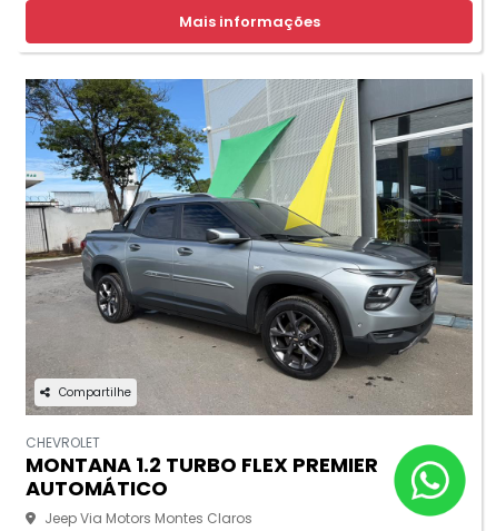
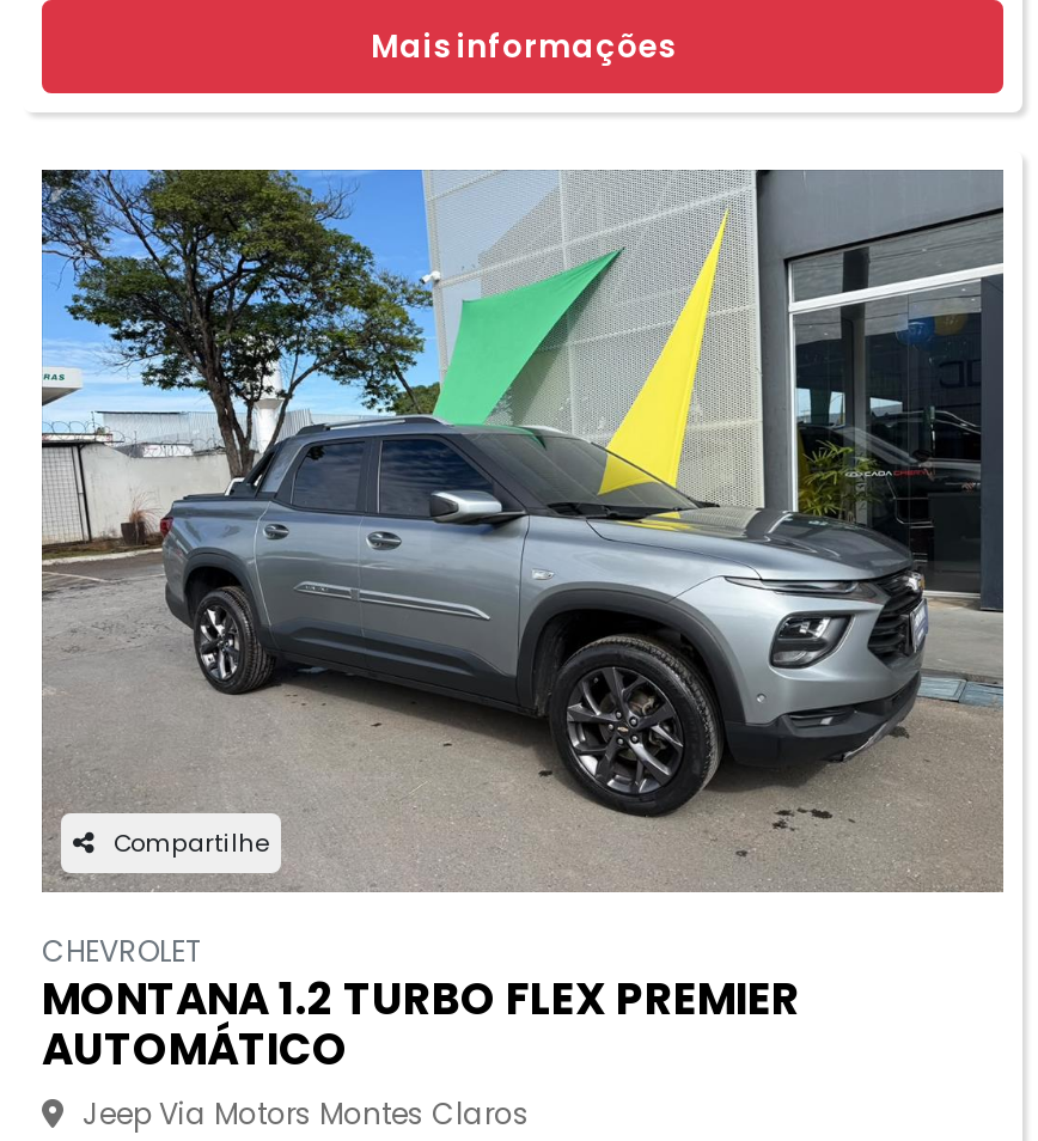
[393,443,467,518] [image] -> none

